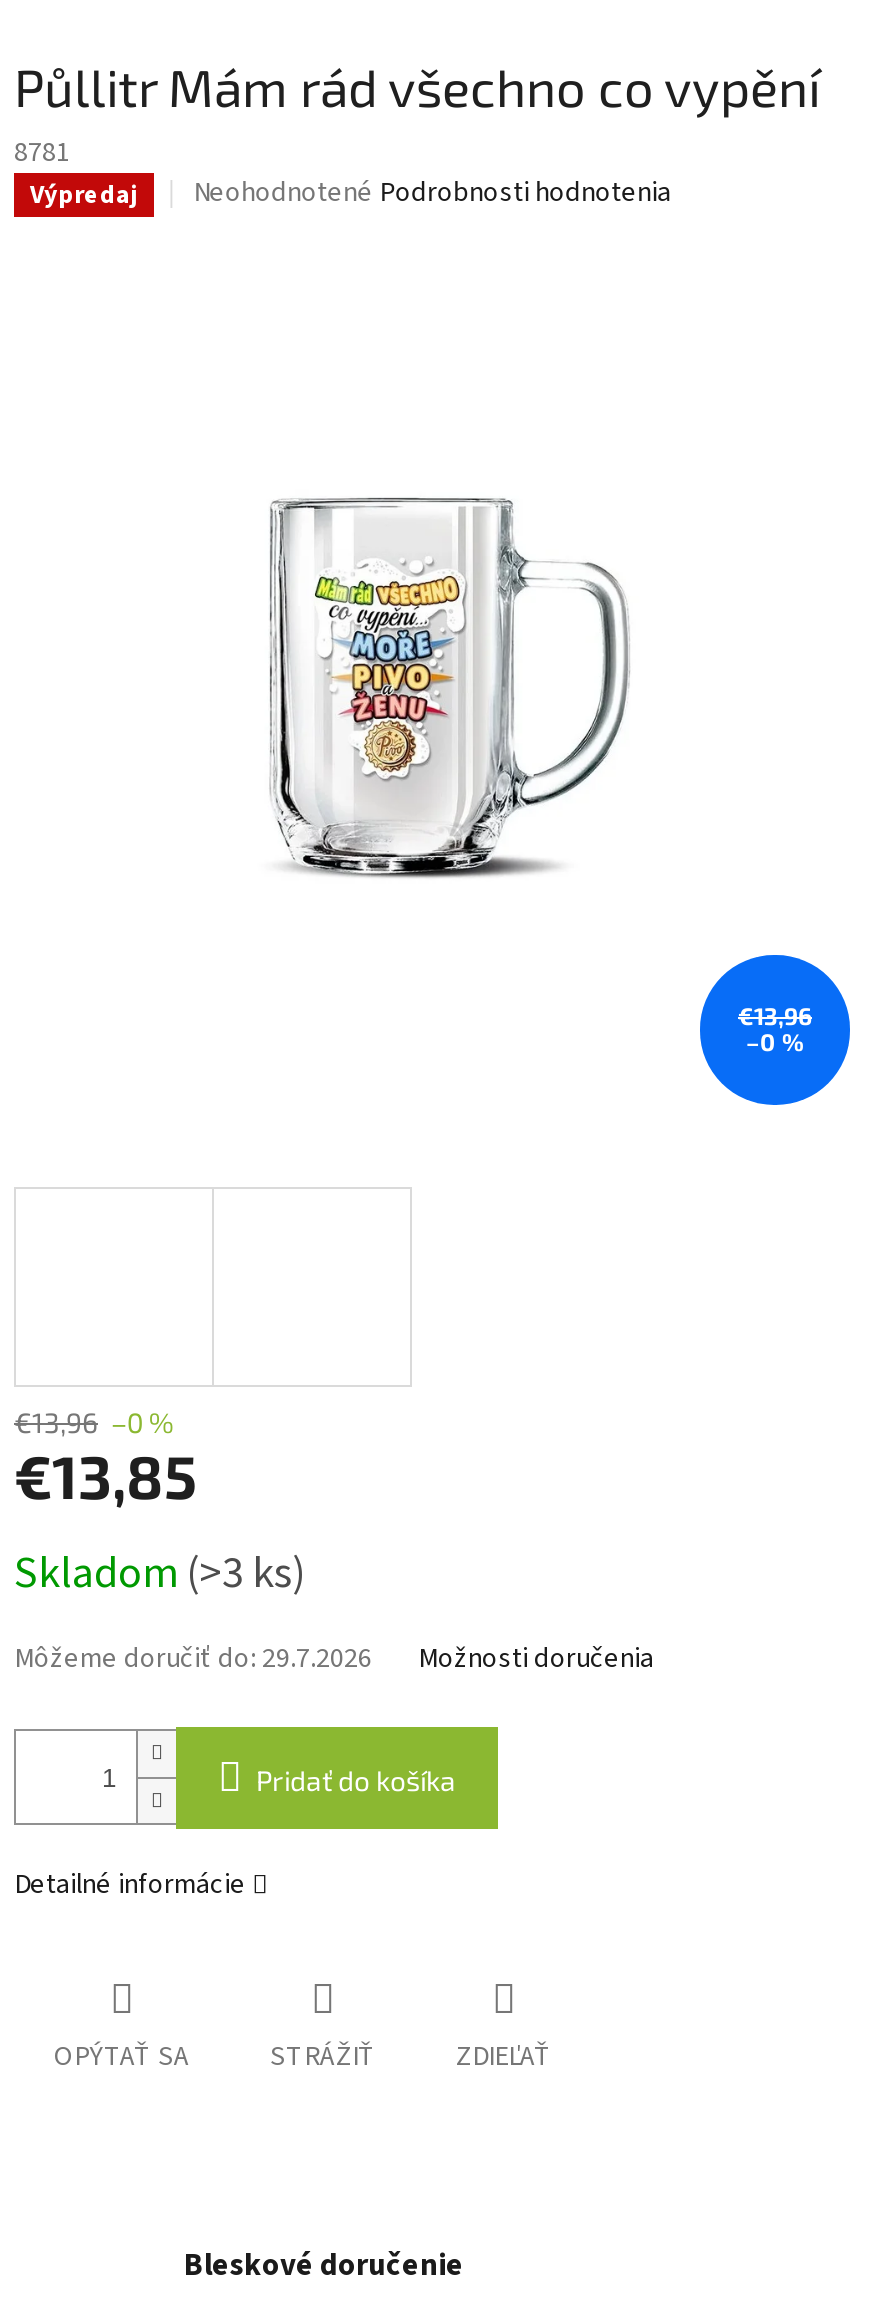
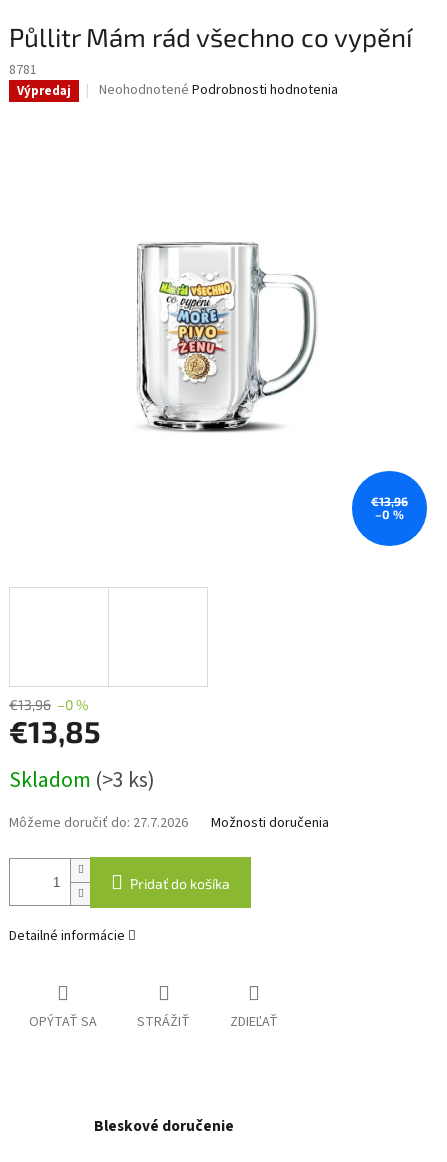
[14,1638,372,1678] Môžeme doručiť do: 29.7.2026 -> [9,812,188,832] Môžeme doručiť do: 27.7.2026

